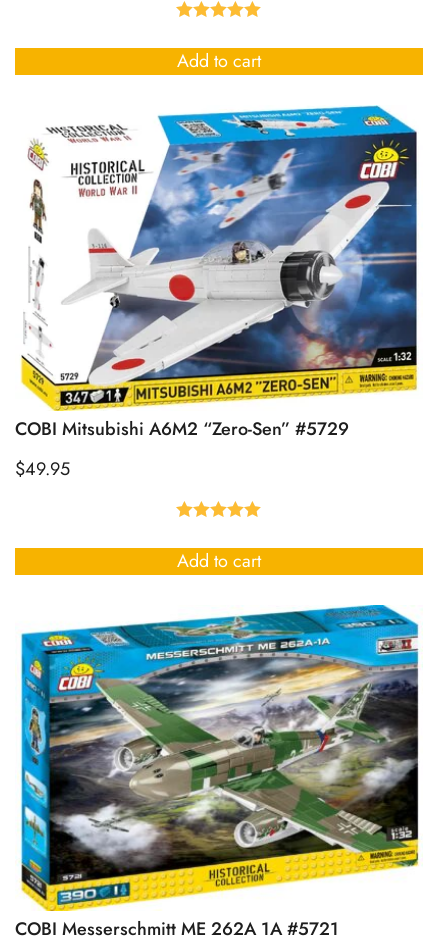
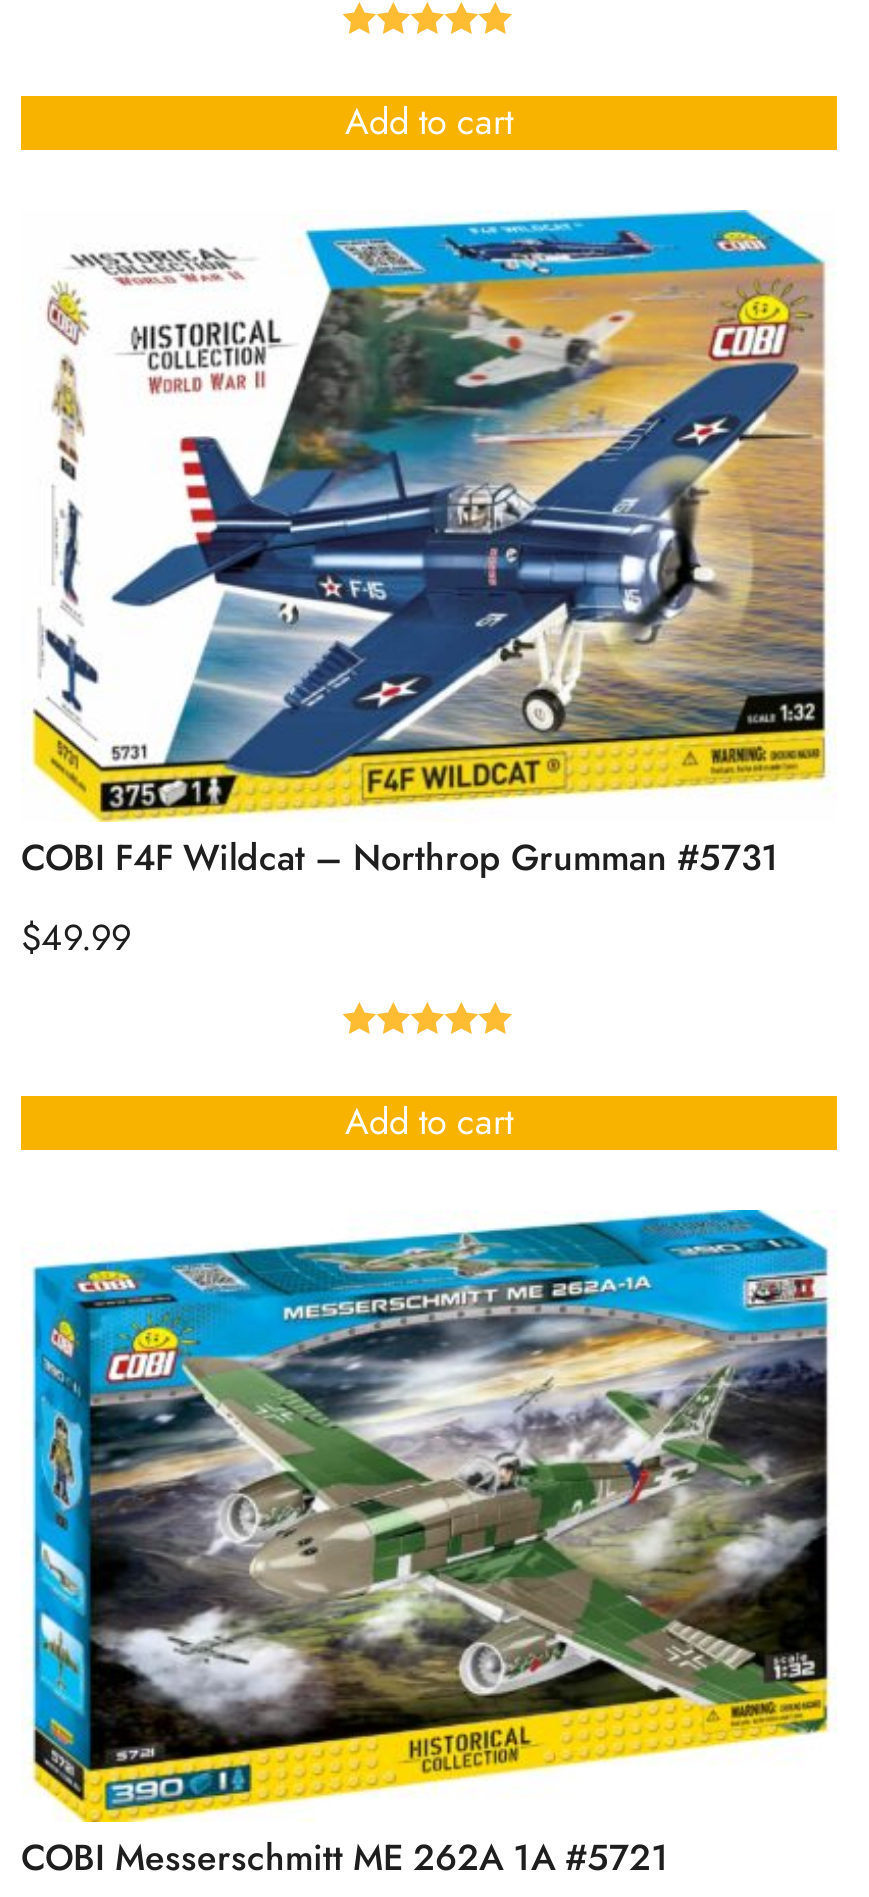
[15,107,418,442] [image] | COBI Mitsubishi A6M2 “Zero-Sen” #5729 -> [21,212,827,884] [image] | COBI F4F Wildcat – Northrop Grumman #5731
[15,456,70,482] $49.95 -> [21,912,131,964] $49.99

